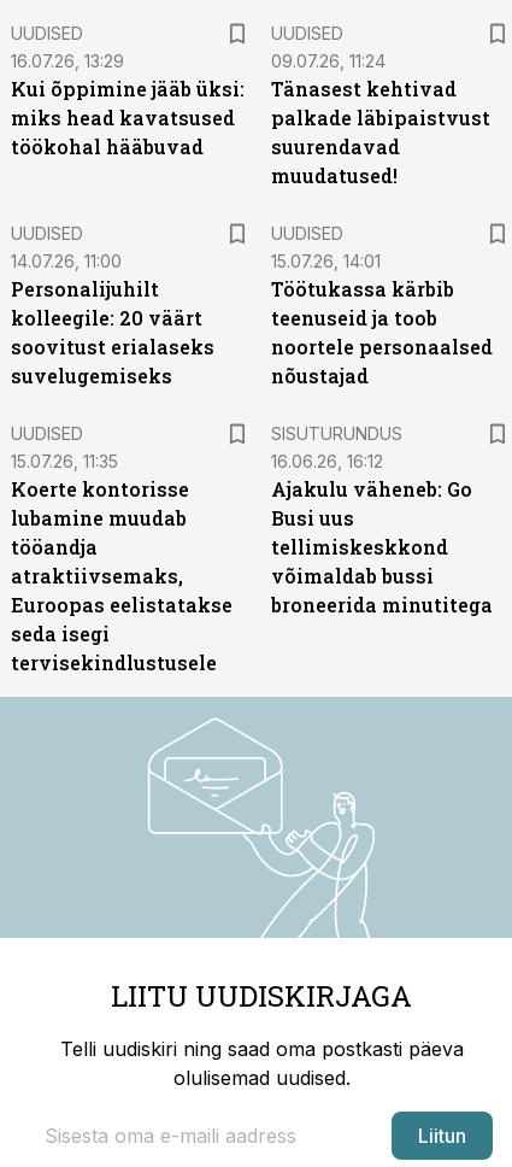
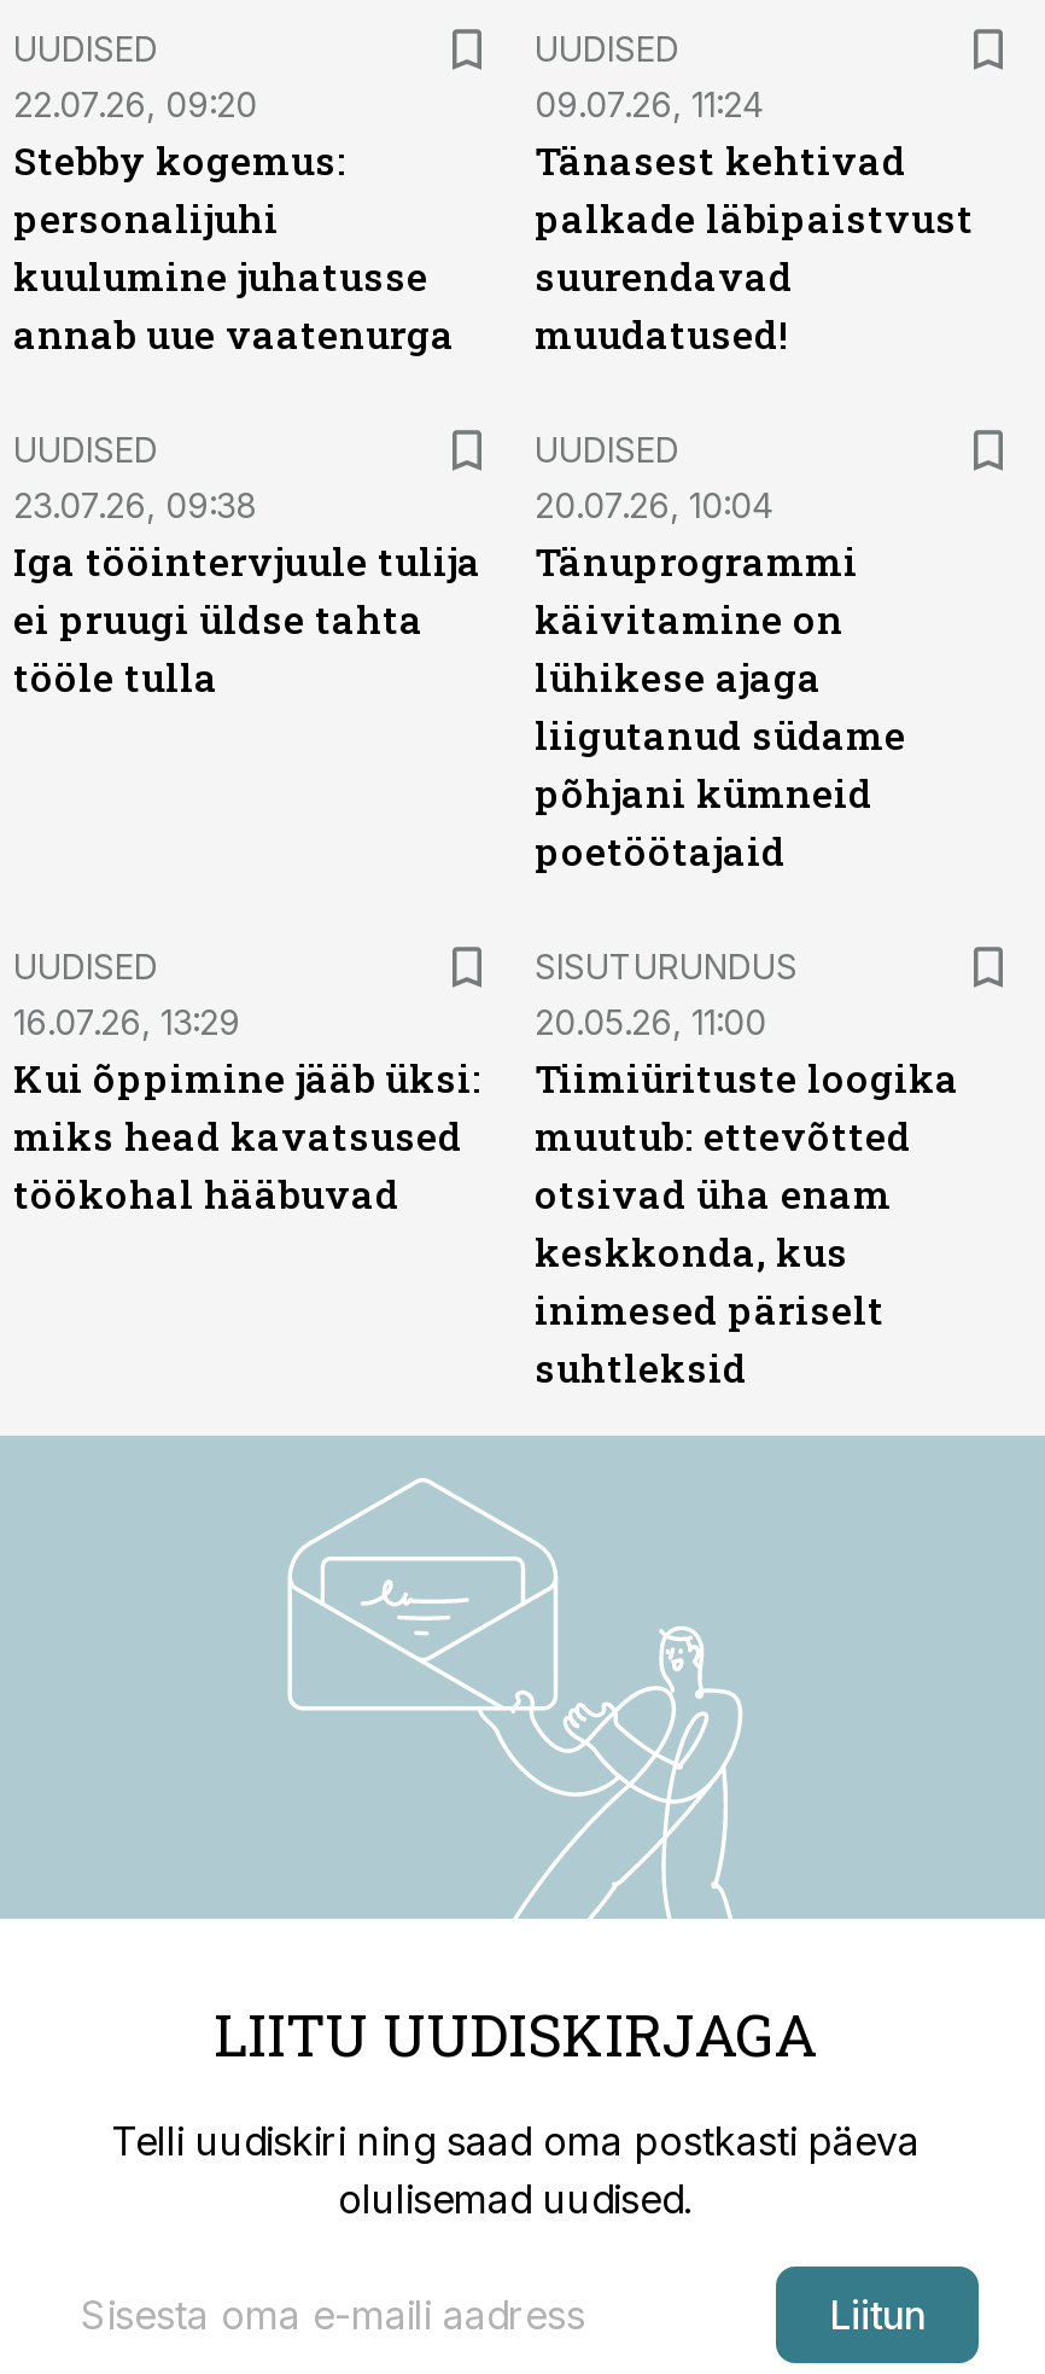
moved [11,51,245,159] -> [13,1001,481,1218]: 16.07.26, 13:29 | Kui õppimine jääb üksi: | miks head kavatsused | töökohal hääbuvad
none -> [13,83,455,359] 22.07.26, 09:20 | Stebby kogemus: | personalijuhi | kuulumine juhatusse | annab uue vaatenurga
[11,251,214,388] 14.07.26, 11:00 | Personalijuhilt | kolleegile: 20 väärt | soovitust erialaseks | suvelugemiseks -> [13,484,481,702] 23.07.26, 09:38 | Iga tööintervjuule tulija | ei pruugi üldse tahta | tööle tulla
[271,251,493,388] 15.07.26, 14:01 | Töötukassa kärbib | teenuseid ja toob | noortele personaalsed | nõustajad -> [535,484,906,875] 20.07.26, 10:04 | Tänuprogrammi | käivitamine on | lühikese ajaga | liigutanud südame | põhjani kümneid | poetöötajaid
moved [11,423,402,444] -> [13,945,798,987]: UUDISED | SISUTURUNDUS
[11,451,233,675] 15.07.26, 11:35 | Koerte kontorisse | lubamine muudab | tööandja | atraktiivsemaks, | Euroopas eelistatakse | seda isegi | tervisekindlustusele -> none
[271,451,493,617] 16.06.26, 16:12 | Ajakulu väheneb: Go | Busi uus | tellimiskeskkond | võimaldab bussi | broneerida minutitega -> [535,1001,959,1392] 20.05.26, 11:00 | Tiimiürituste loogika | muutub: ettevõtted | otsivad üha enam | keskkonda, kus | inimesed päriselt | suhtleksid

